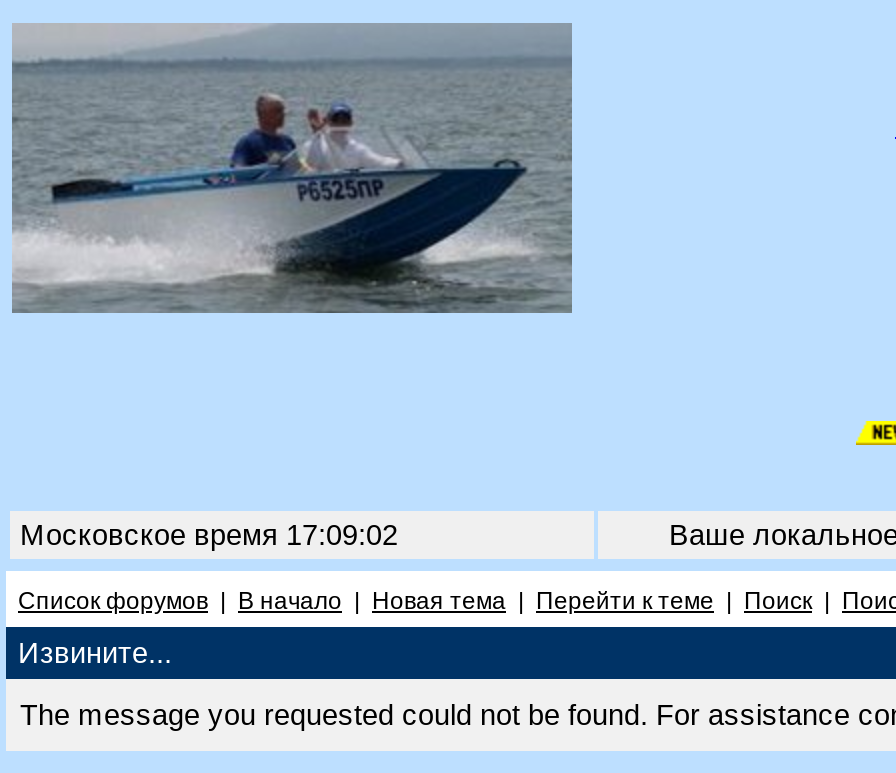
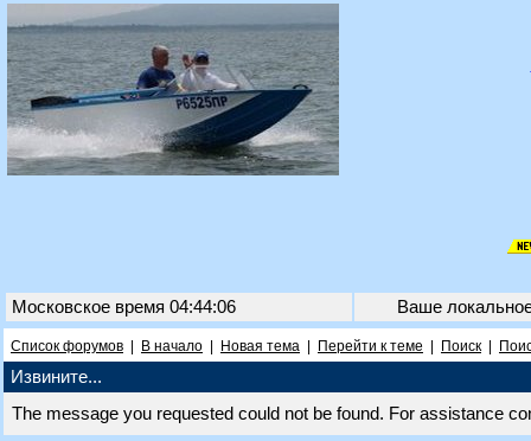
[12,519,406,551] Московское время 17:09:02 -> [7,298,241,317] Московское время 04:44:06

